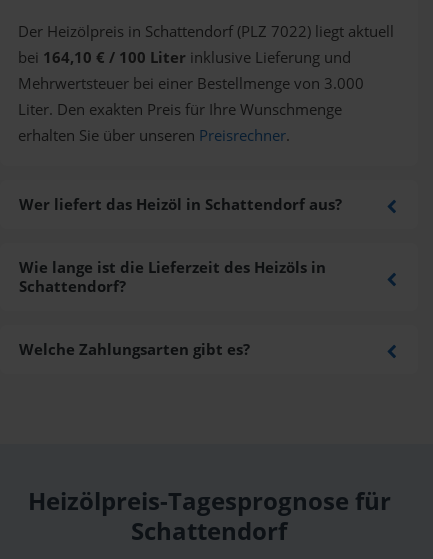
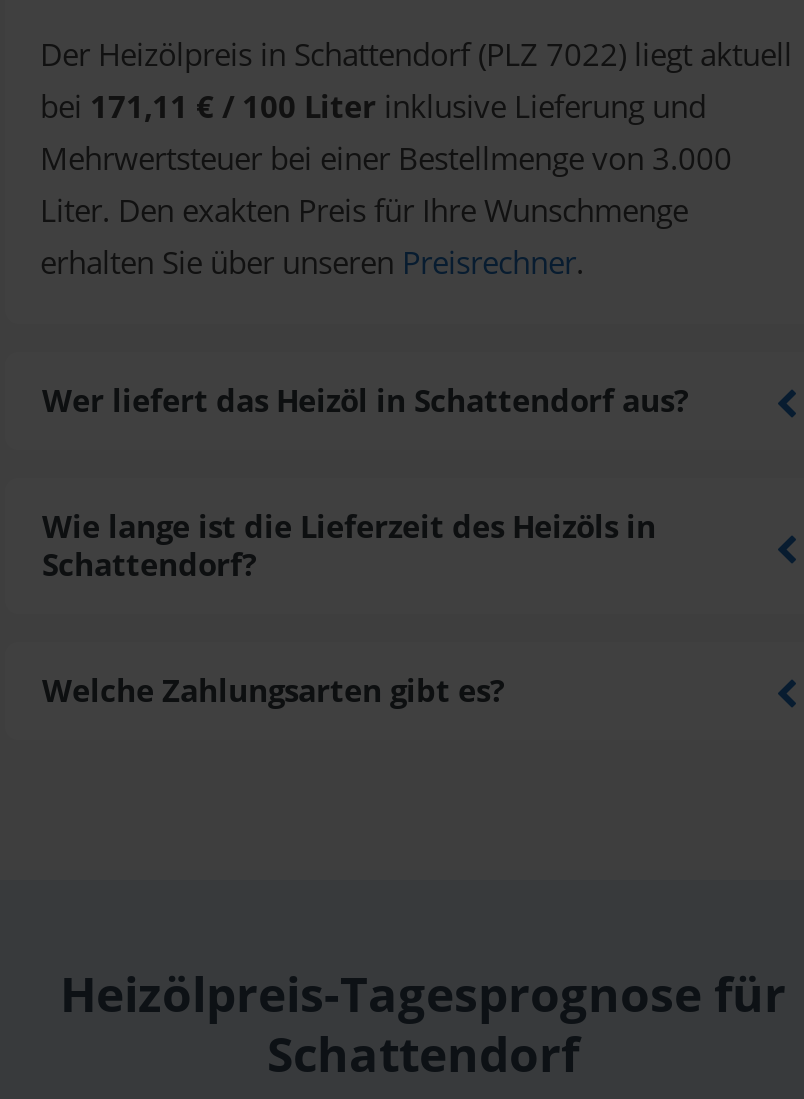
[17,47,350,68] bei 164,10 € / 100 Liter inklusive Lieferung und -> [40,85,706,127] bei 171,11 € / 100 Liter inklusive Lieferung und

